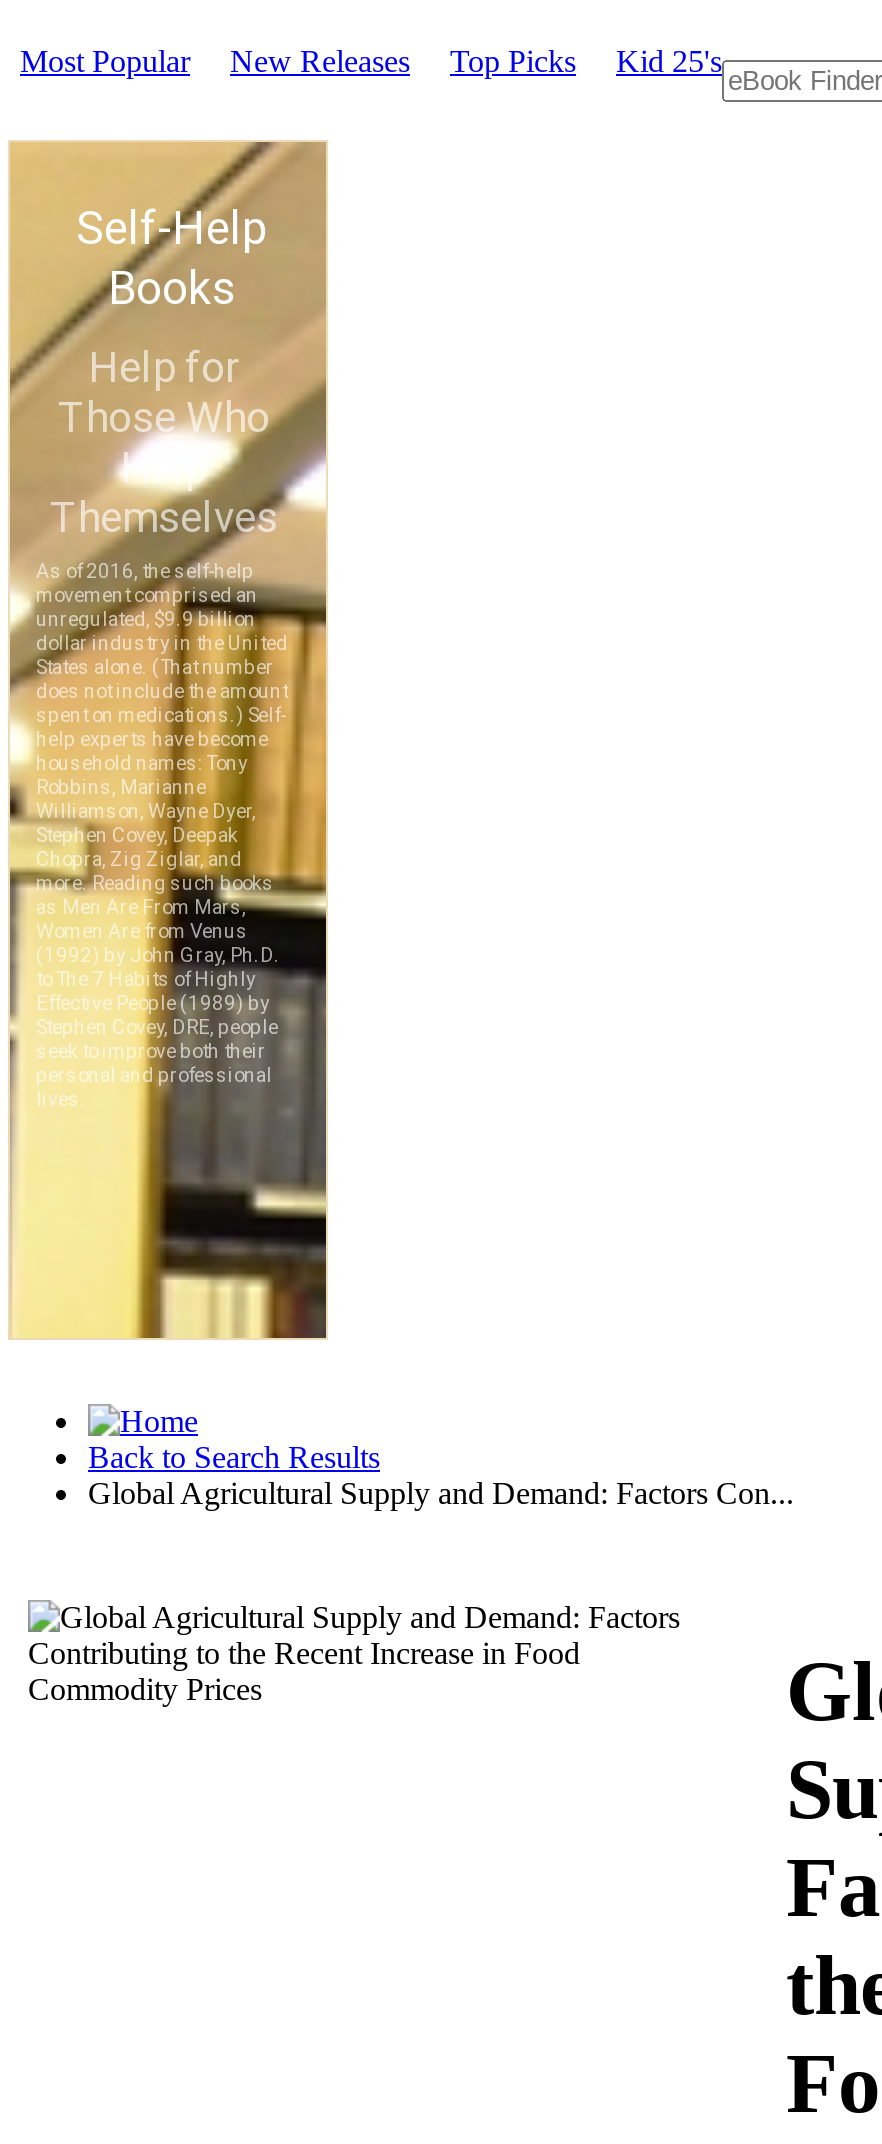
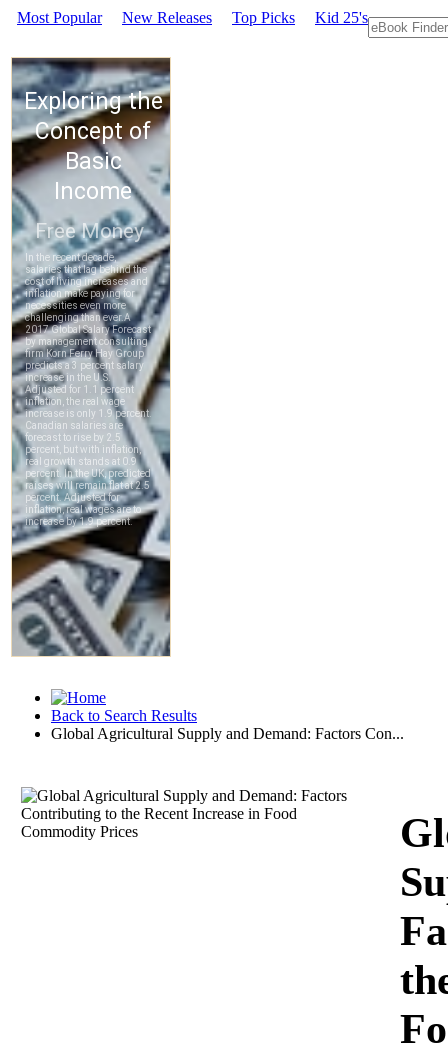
[8,140,328,1340] [image] -> [11,57,171,657] [image]

